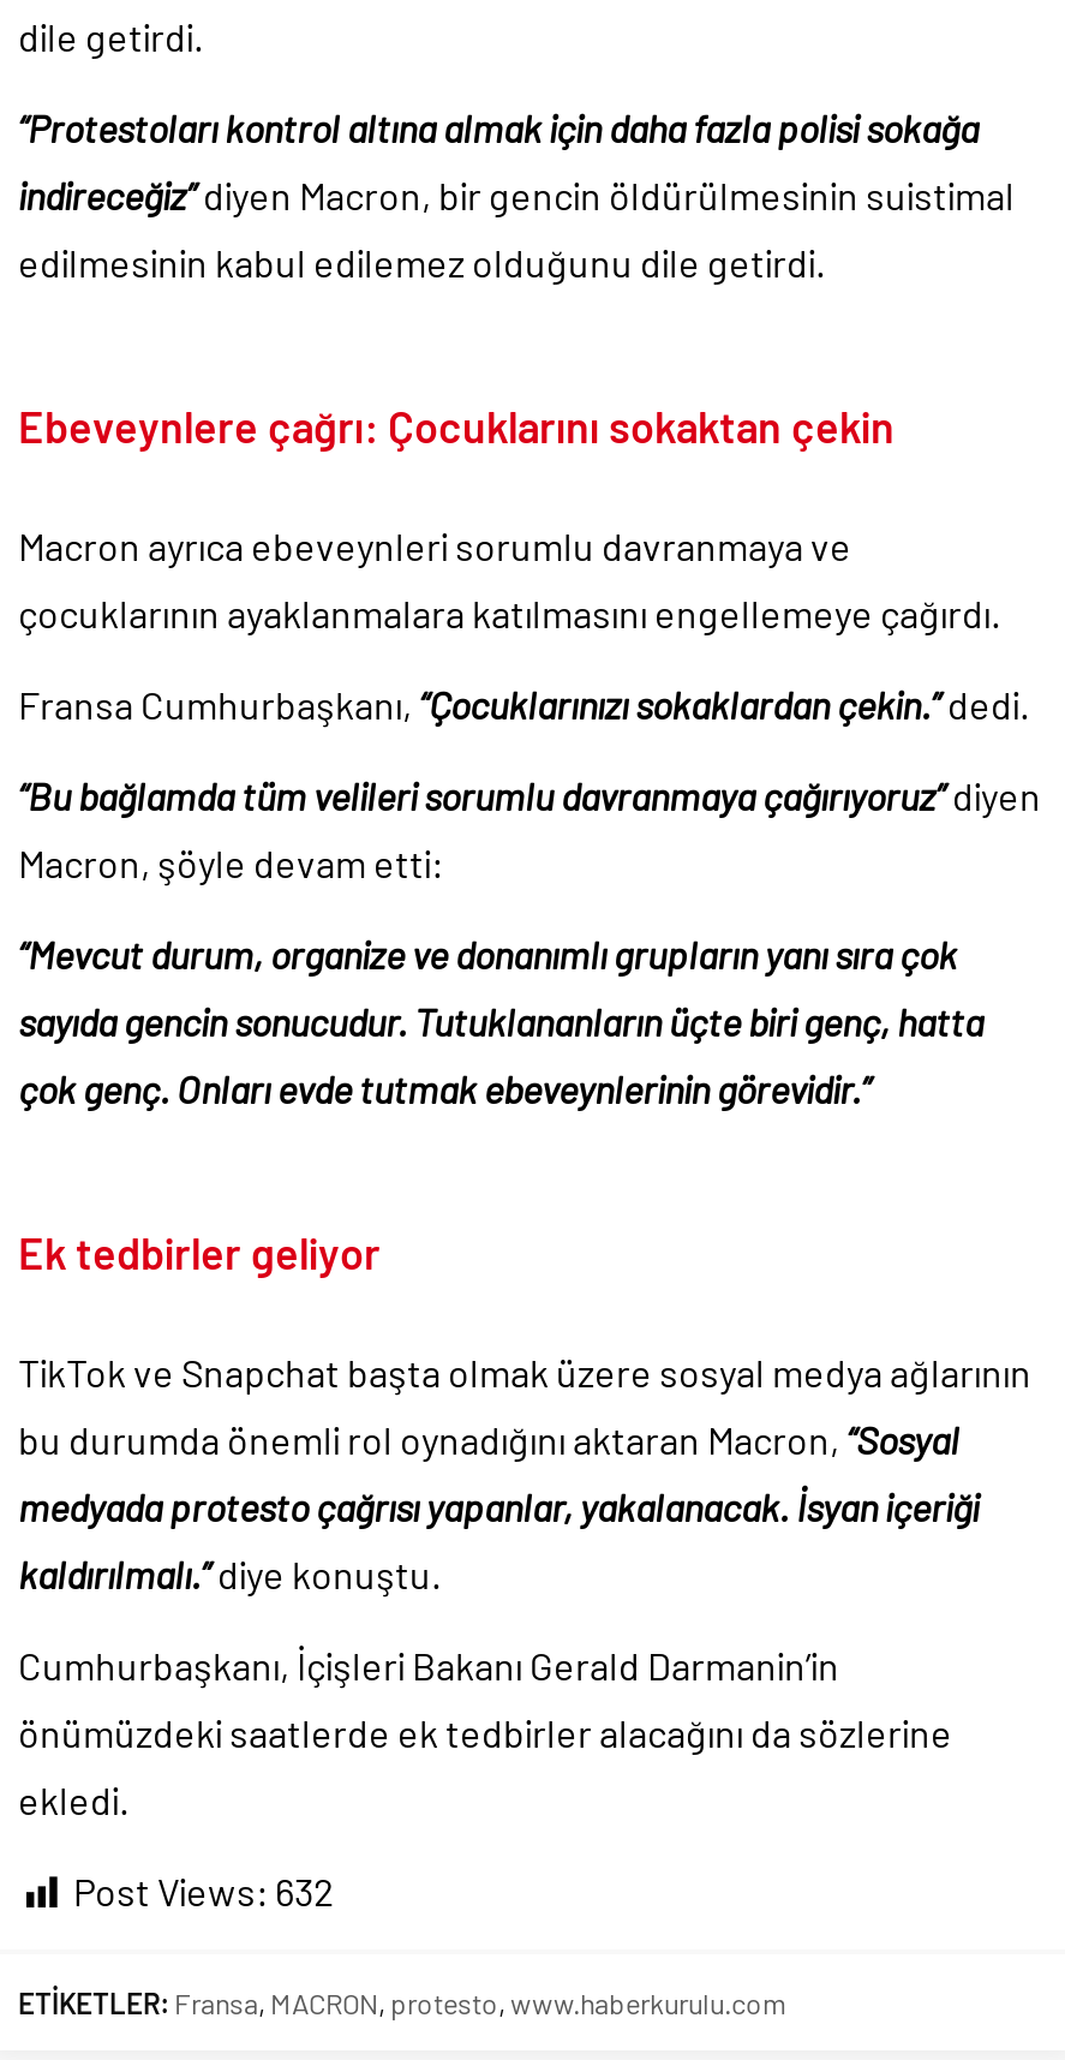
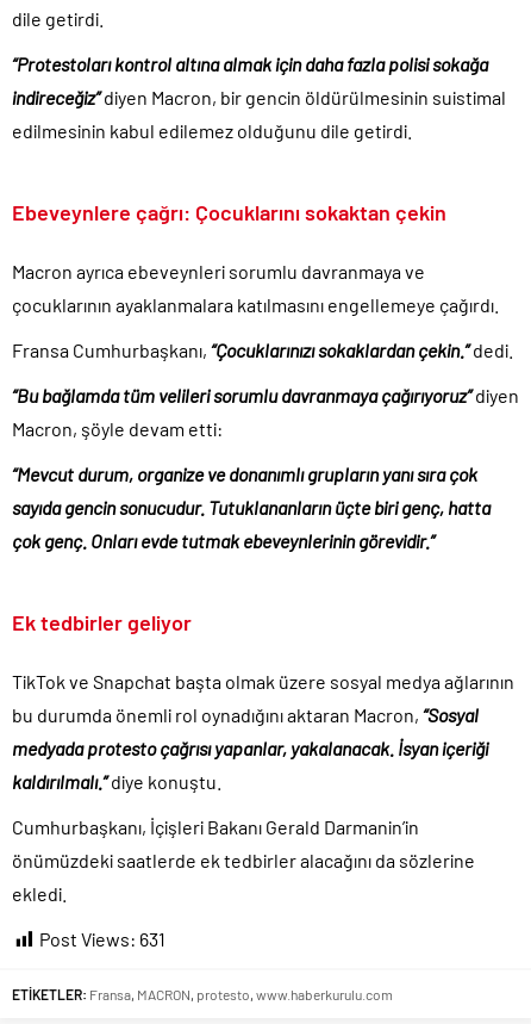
[73,1867,335,1913] Post Views: 632 -> [39,927,165,950] Post Views: 631

